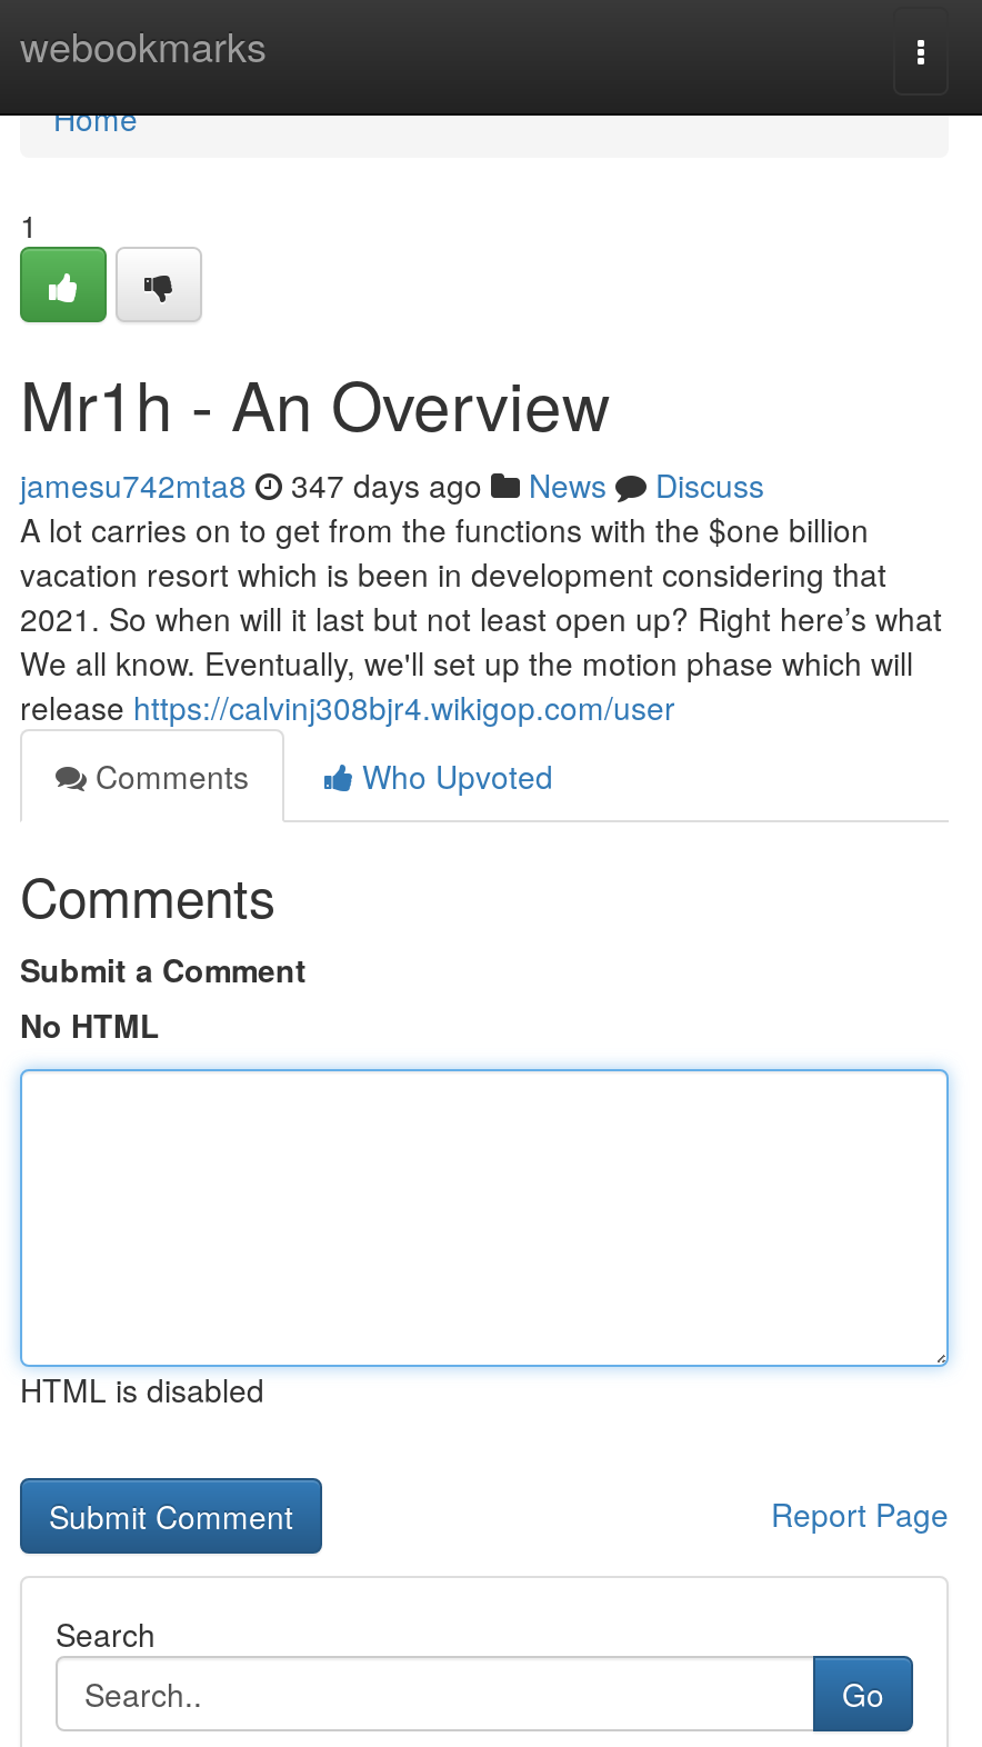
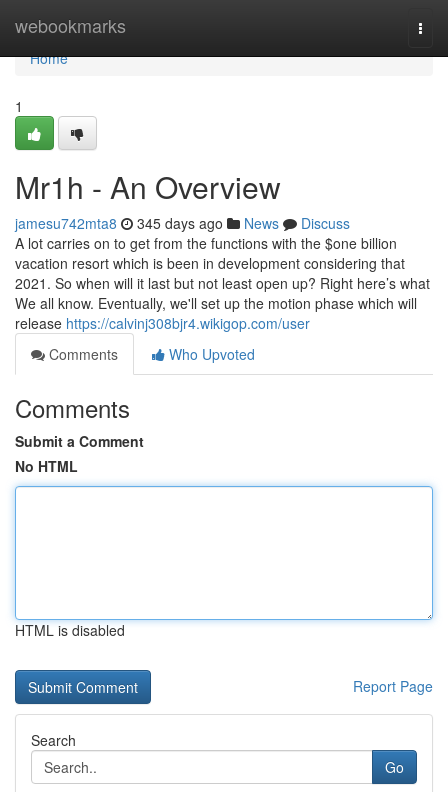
[20,462,764,507] jamesu742mta8 347 days ago News Discuss -> [15,213,350,233] jamesu742mta8 345 days ago News Discuss

